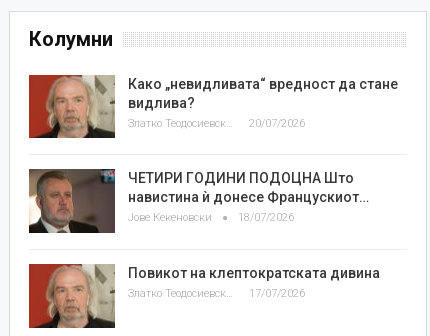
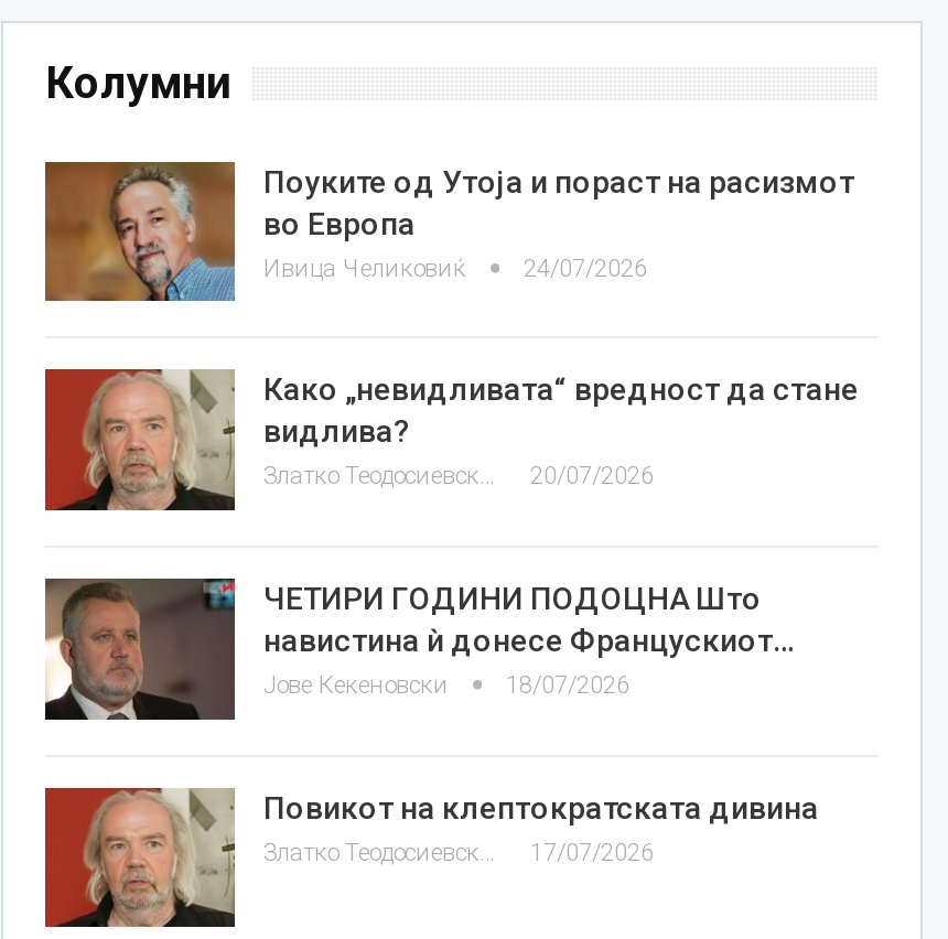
none -> [45,162,854,303] [image] | Поуките од Утоја и пораст на расизмот | во Европа | Ивица Челиковиќ | 24/07/2026

